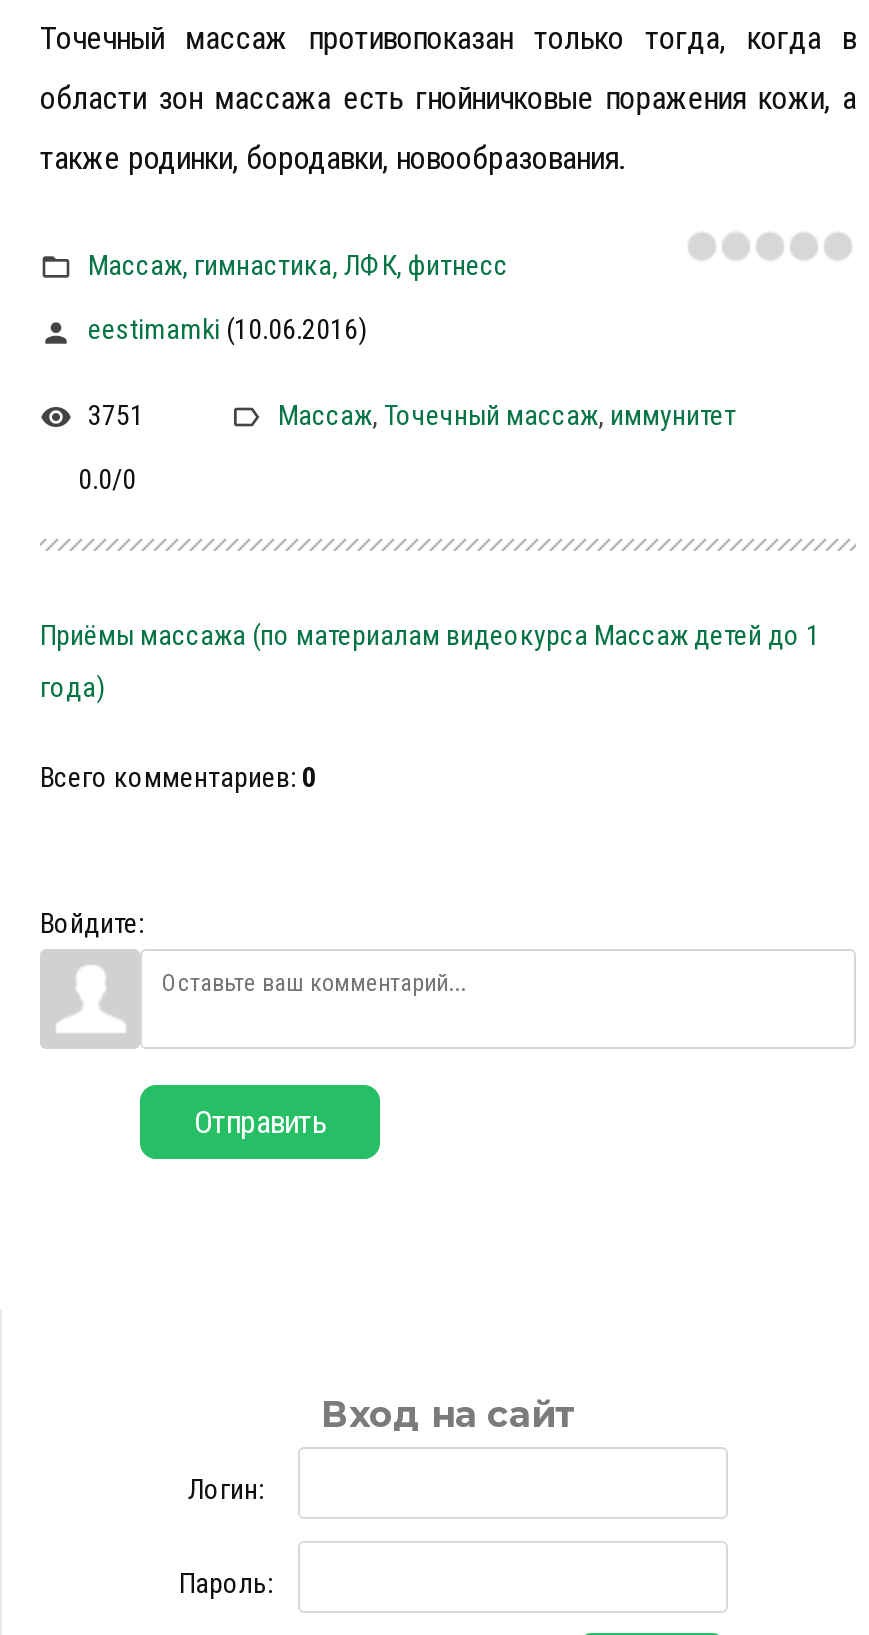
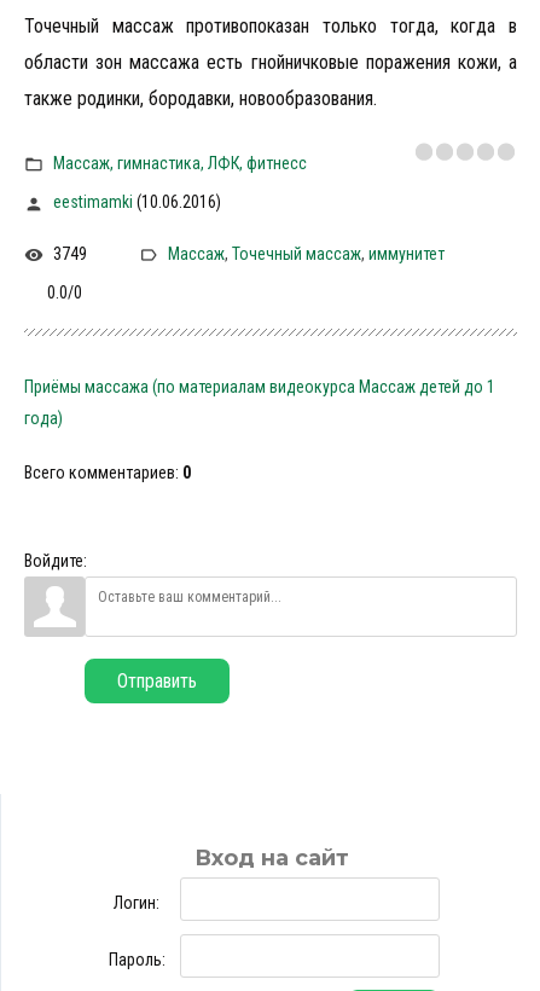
[88,399,144,431] 3751 -> [53,244,87,263] 3749

